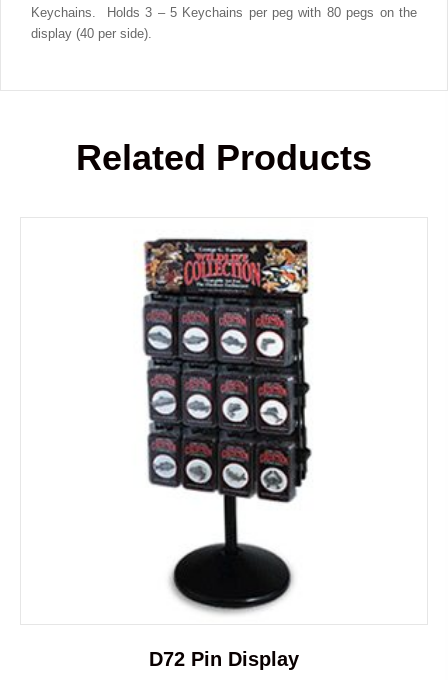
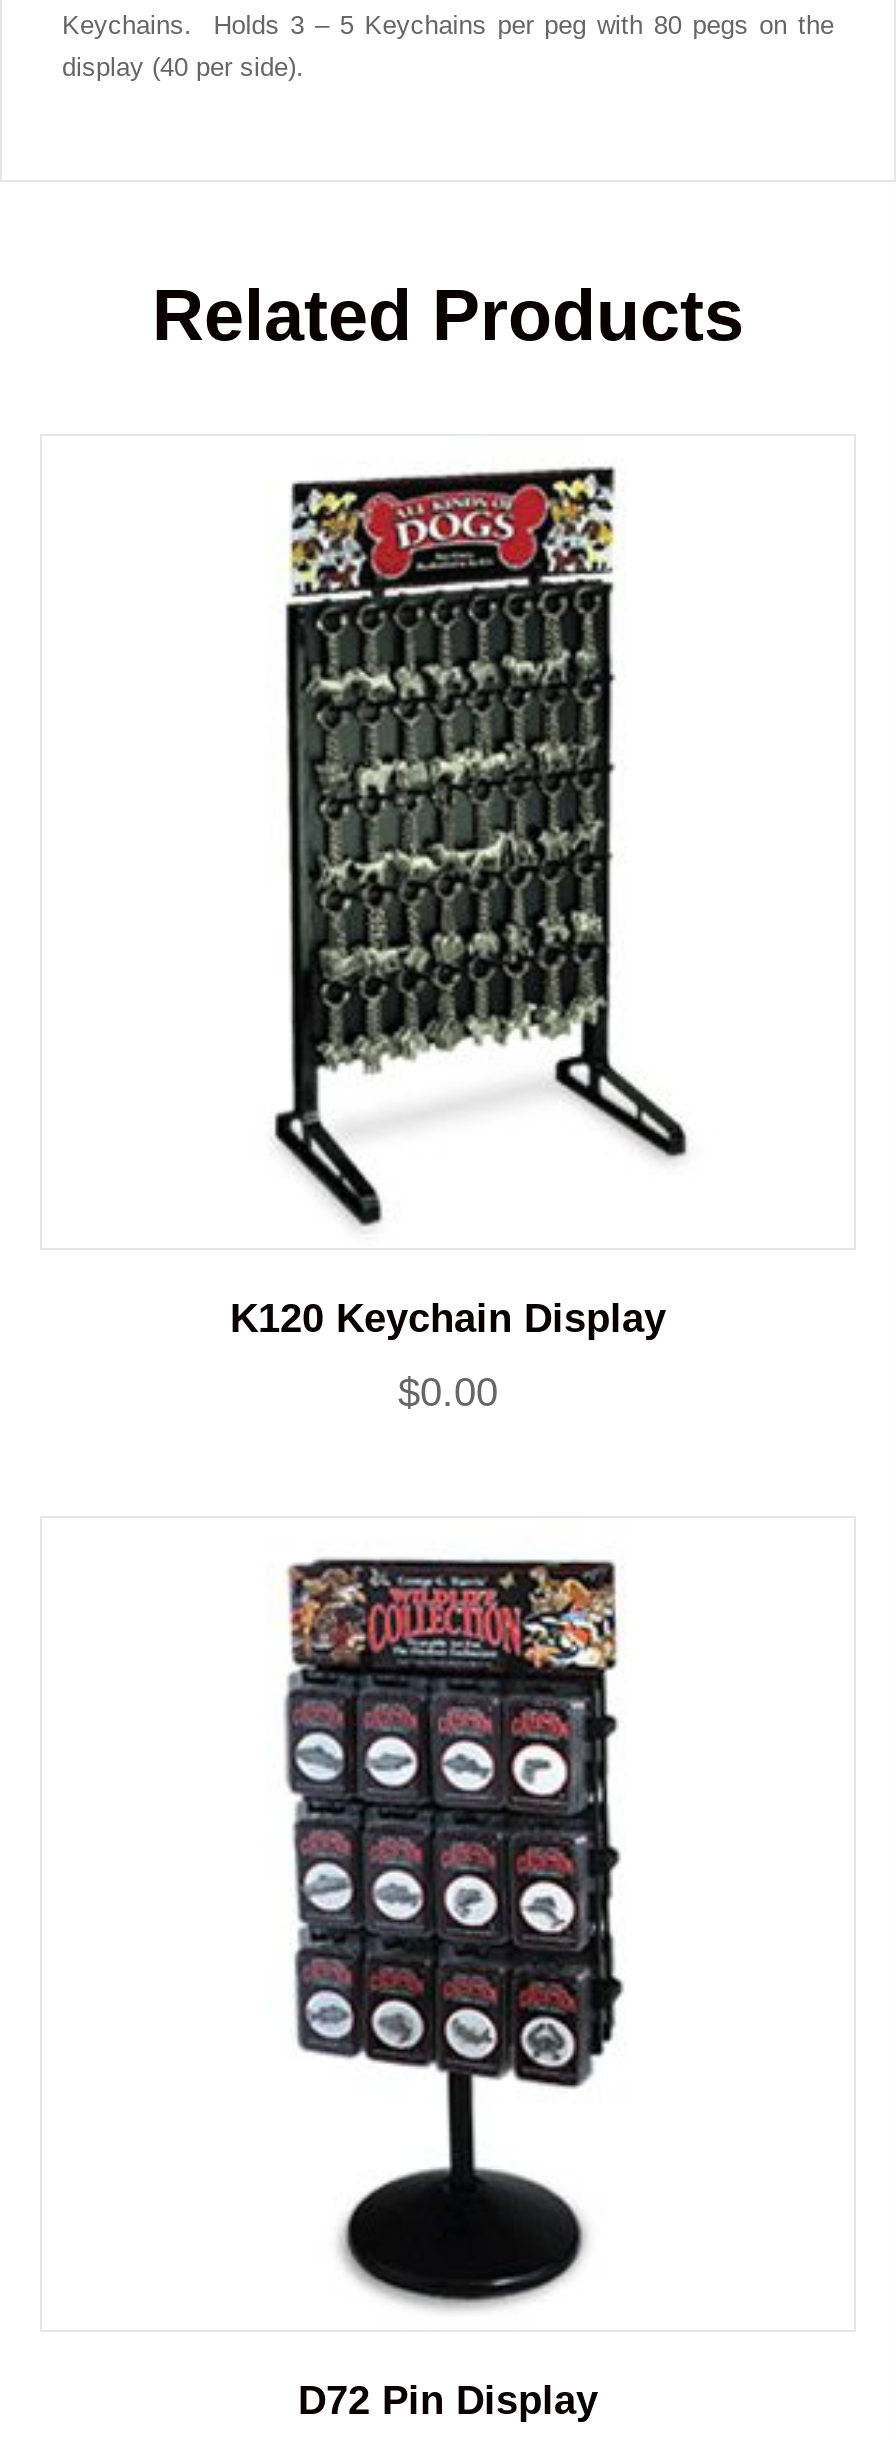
none -> [230,466,688,1413] [image] | K120 Keychain Display | $0.00

